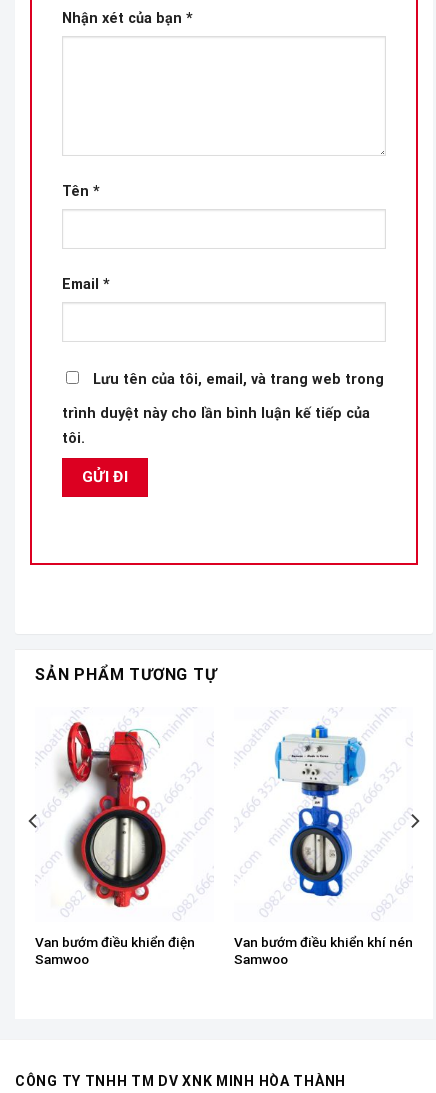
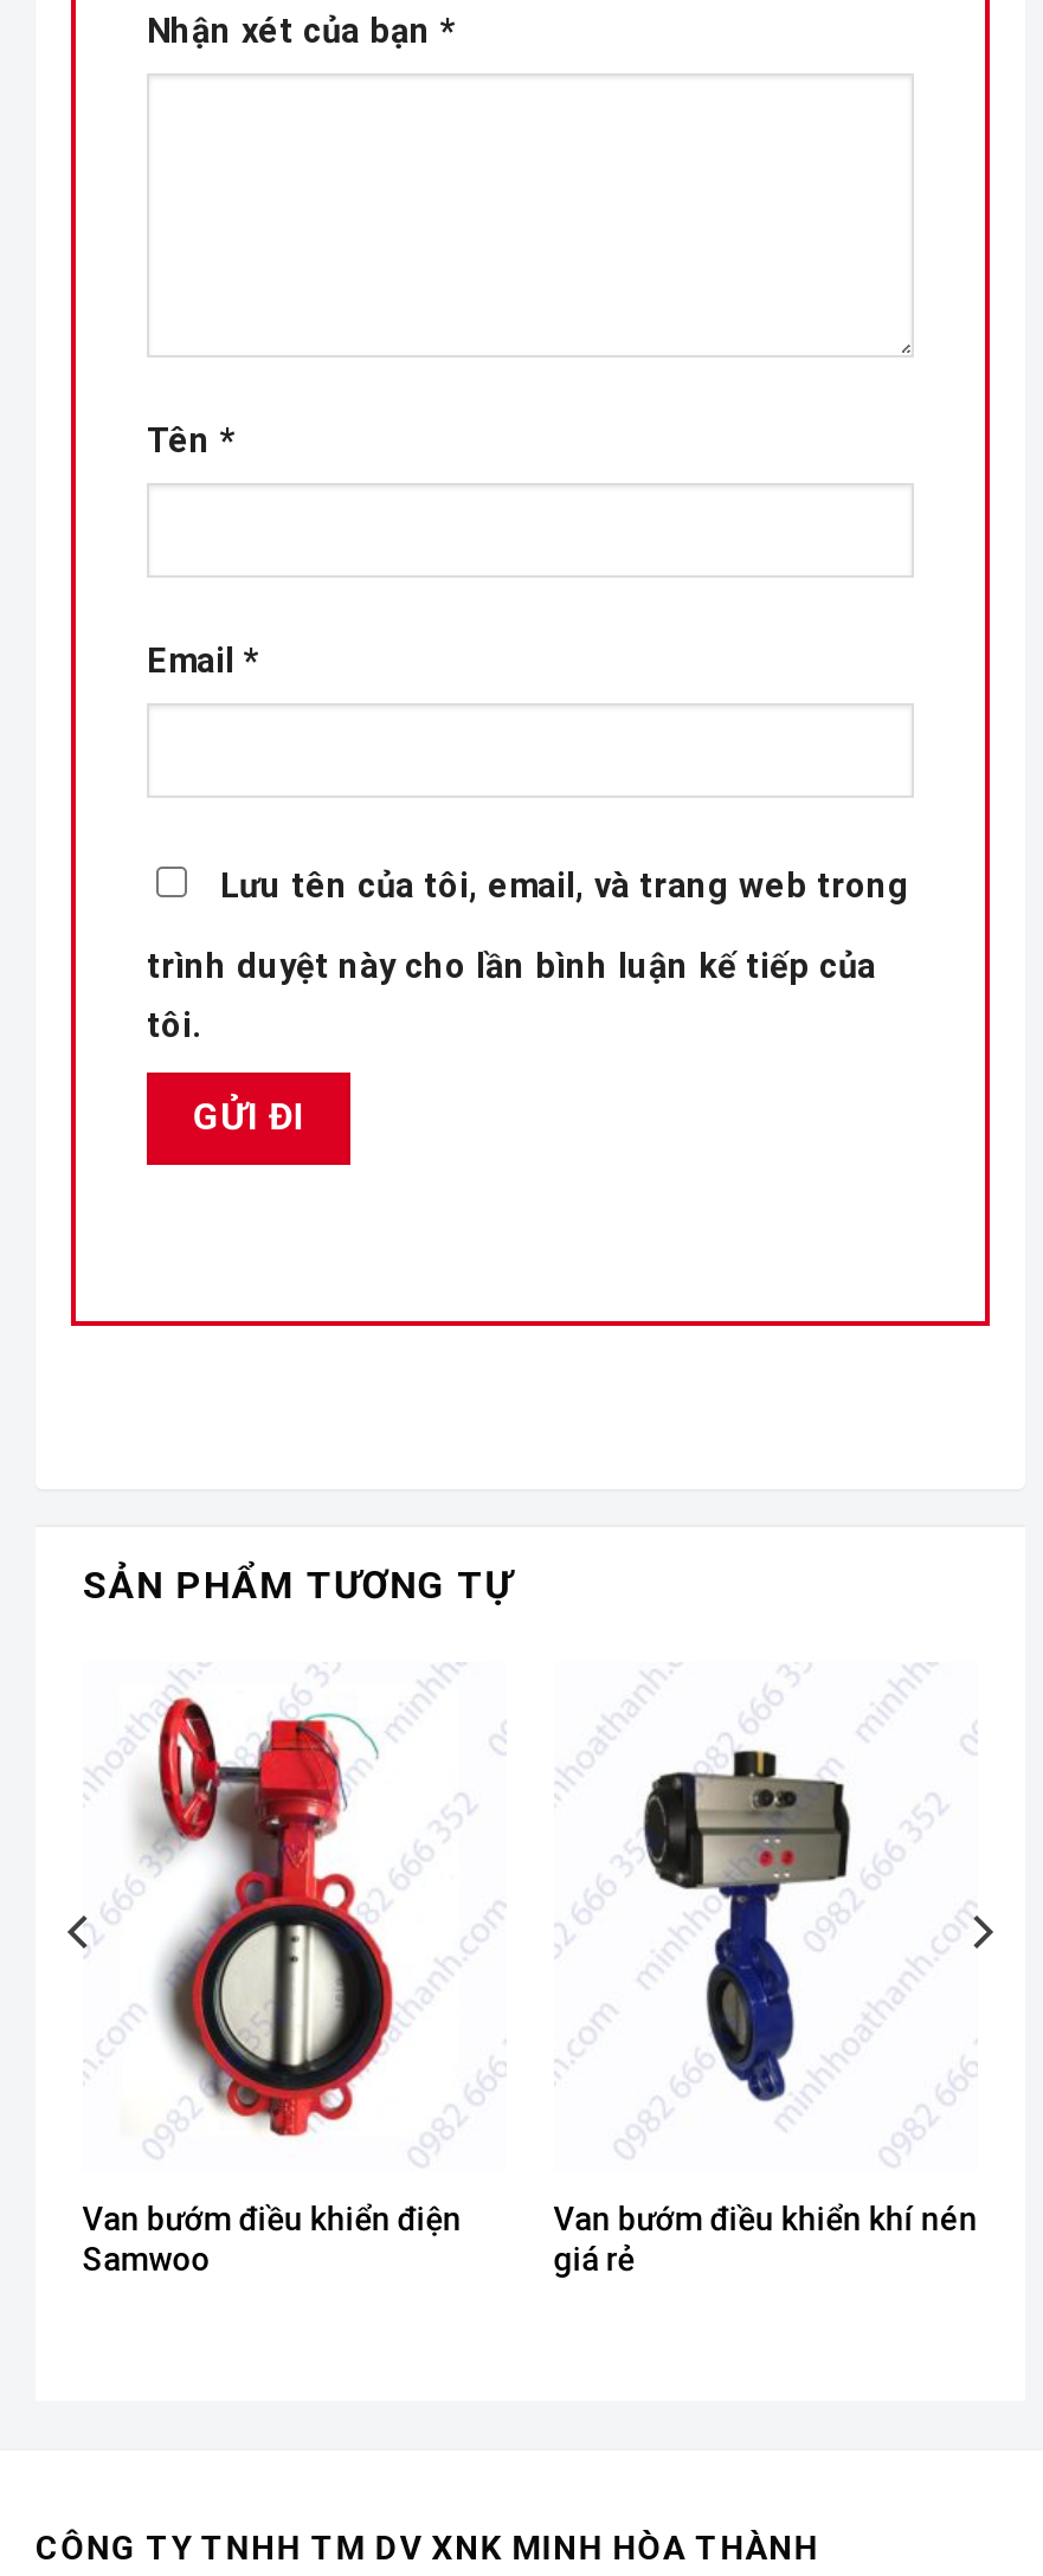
[272,725,366,897] [image] -> [642,1707,864,2110] [image]
[234,951,288,967] Samwoo -> [554,2241,634,2279] giá rẻ

